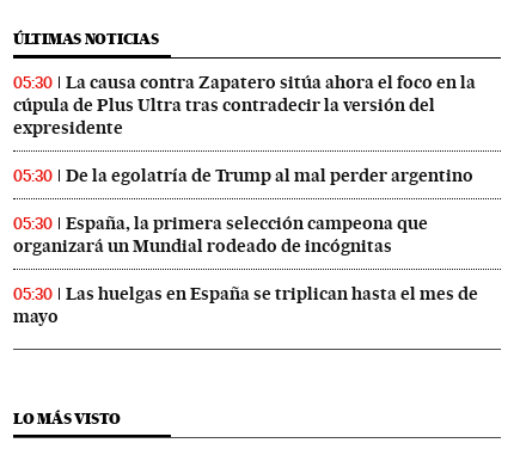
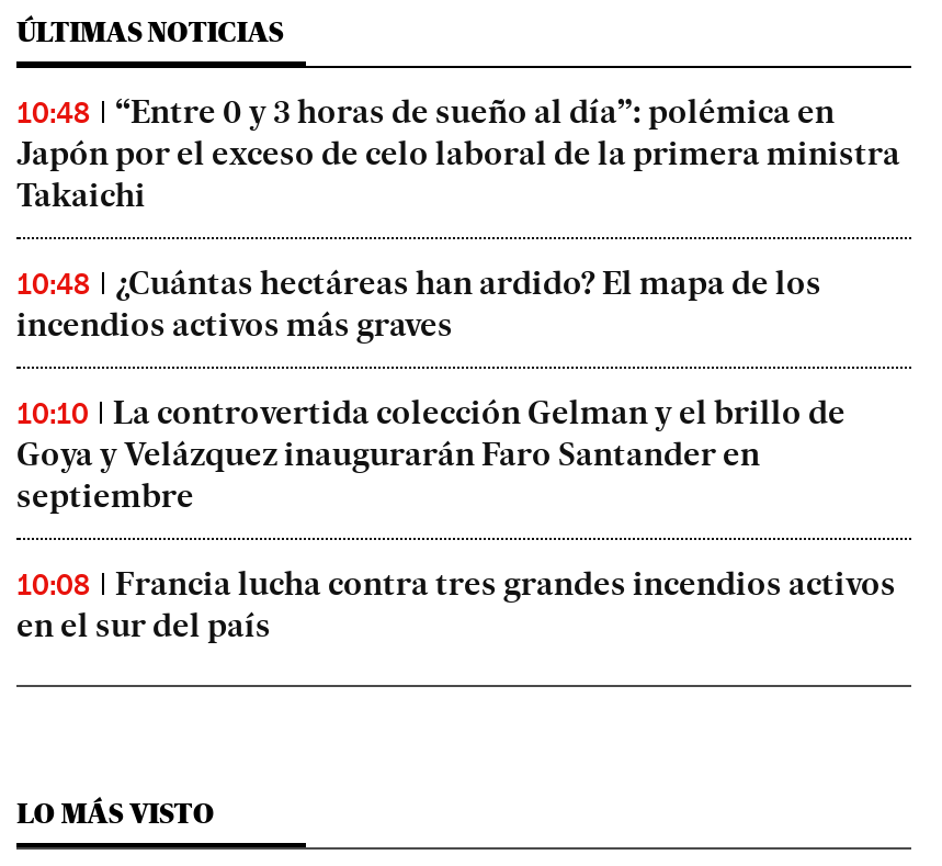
[13,72,476,139] 05:30 | La causa contra Zapatero sitúa ahora el foco en la | cúpula de Plus Ultra tras contradecir la versión del | expresidente -> [16,93,900,216] 10:48 | “Entre 0 y 3 horas de sueño al día”: polémica en | Japón por el exceso de celo laboral de la primera ministra | Takaichi
[13,165,473,187] 05:30 | De la egolatría de Trump al mal perder argentino -> [16,264,821,345] 10:48 | ¿Cuántas hectáreas han ardido? El mapa de los | incendios activos más graves
[13,213,428,257] 05:30 | España, la primera selección campeona que | organizará un Mundial rodeado de incógnitas -> [16,393,845,516] 10:10 | La controvertida colección Gelman y el brillo de | Goya y Velázquez inaugurarán Faro Santander en | septiembre
[13,283,478,327] 05:30 | Las huelgas en España se triplican hasta el mes de | mayo -> [16,565,896,646] 10:08 | Francia lucha contra tres grandes incendios activos | en el sur del país

